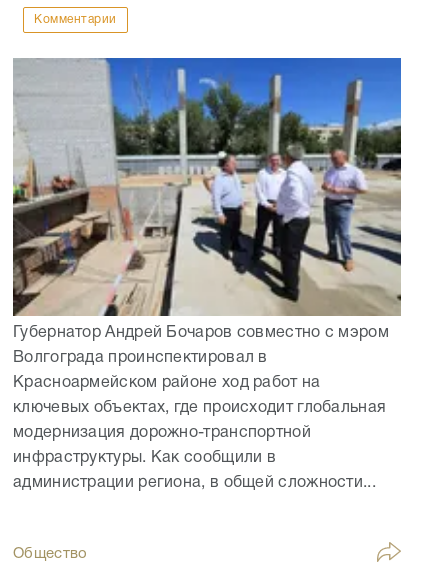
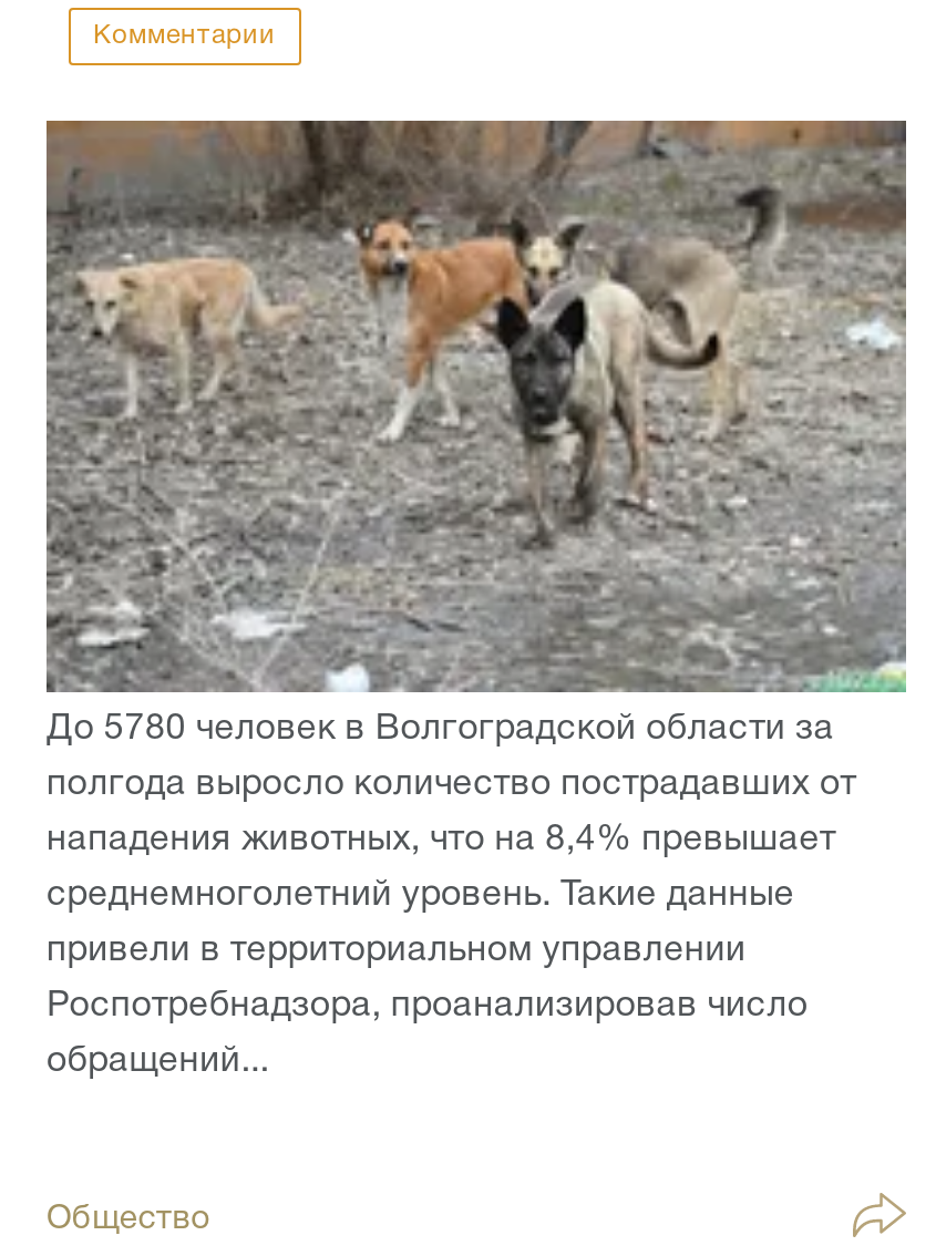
[13,57,402,340] [image] | Губернатор Андрей Бочаров совместно с мэром -> [44,119,908,747] [image] | До 5780 человек в Волгоградской области за
[13,351,268,365] Волгограда проинспектировал в -> [47,771,856,802] полгода выросло количество пострадавших от
[13,376,320,390] Красноармейском районе ход работ на -> [47,826,836,857] нападения животных, что на 8,4% превышает
[13,401,386,415] ключевых объектах, где происходит глобальная -> [47,882,795,913] среднемноголетний уровень. Такие данные
[13,426,311,440] модернизация дорожно-транспортной -> [47,937,746,968] привели в территориальном управлении
[13,451,276,465] инфраструктуры. Как сообщили в -> [47,992,808,1023] Роспотребнадзора, проанализировав число
[13,476,376,490] администрации региона, в общей сложности... -> [47,1048,269,1079] обращений...

